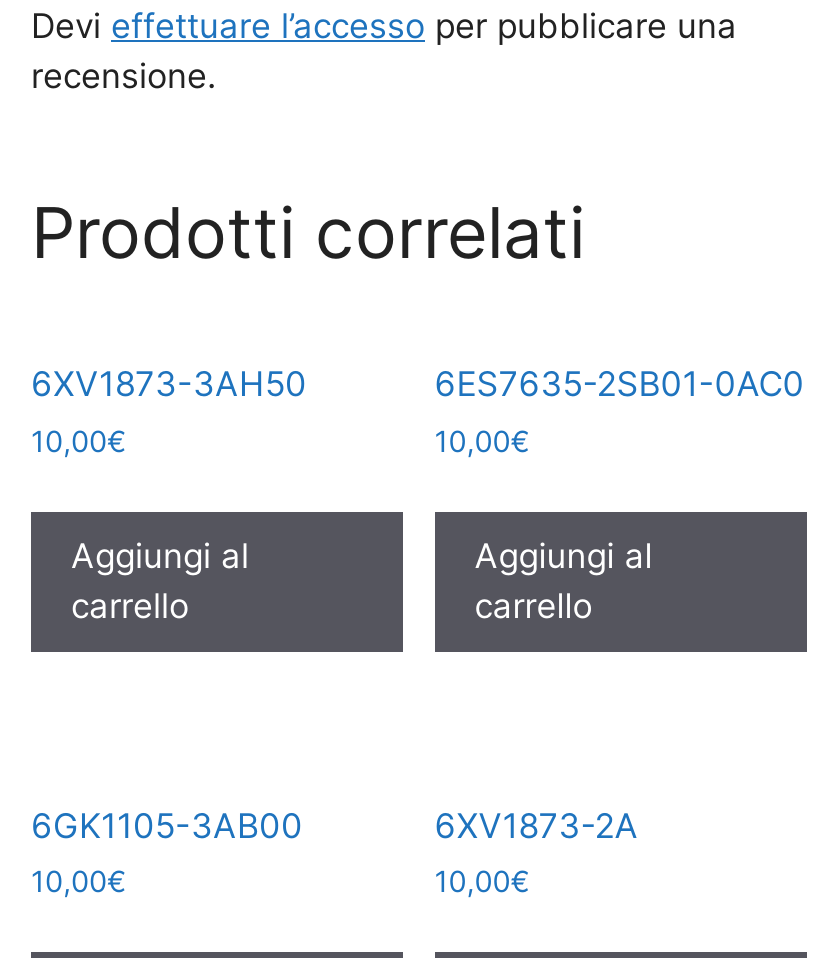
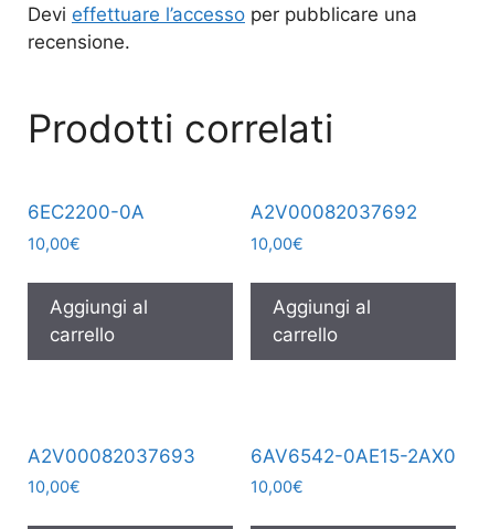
[31,365,307,405] 6XV1873-3AH50 -> [28,202,145,224] 6EC2200-0A
[435,365,805,405] 6ES7635-2SB01-0AC0 -> [250,202,417,224] A2V00082037692
[31,805,303,845] 6GK1105-3AB00 -> [28,445,195,467] A2V00082037693
[435,805,639,845] 6XV1873-2A -> [250,445,456,467] 6AV6542-0AE15-2AX0

